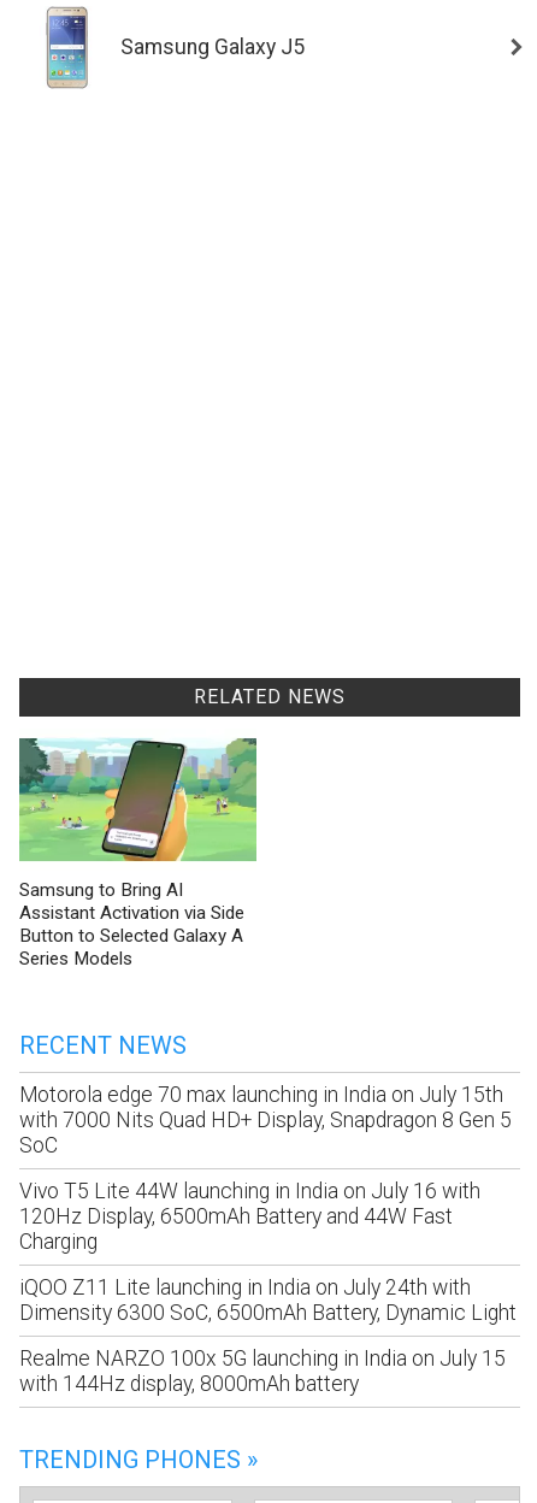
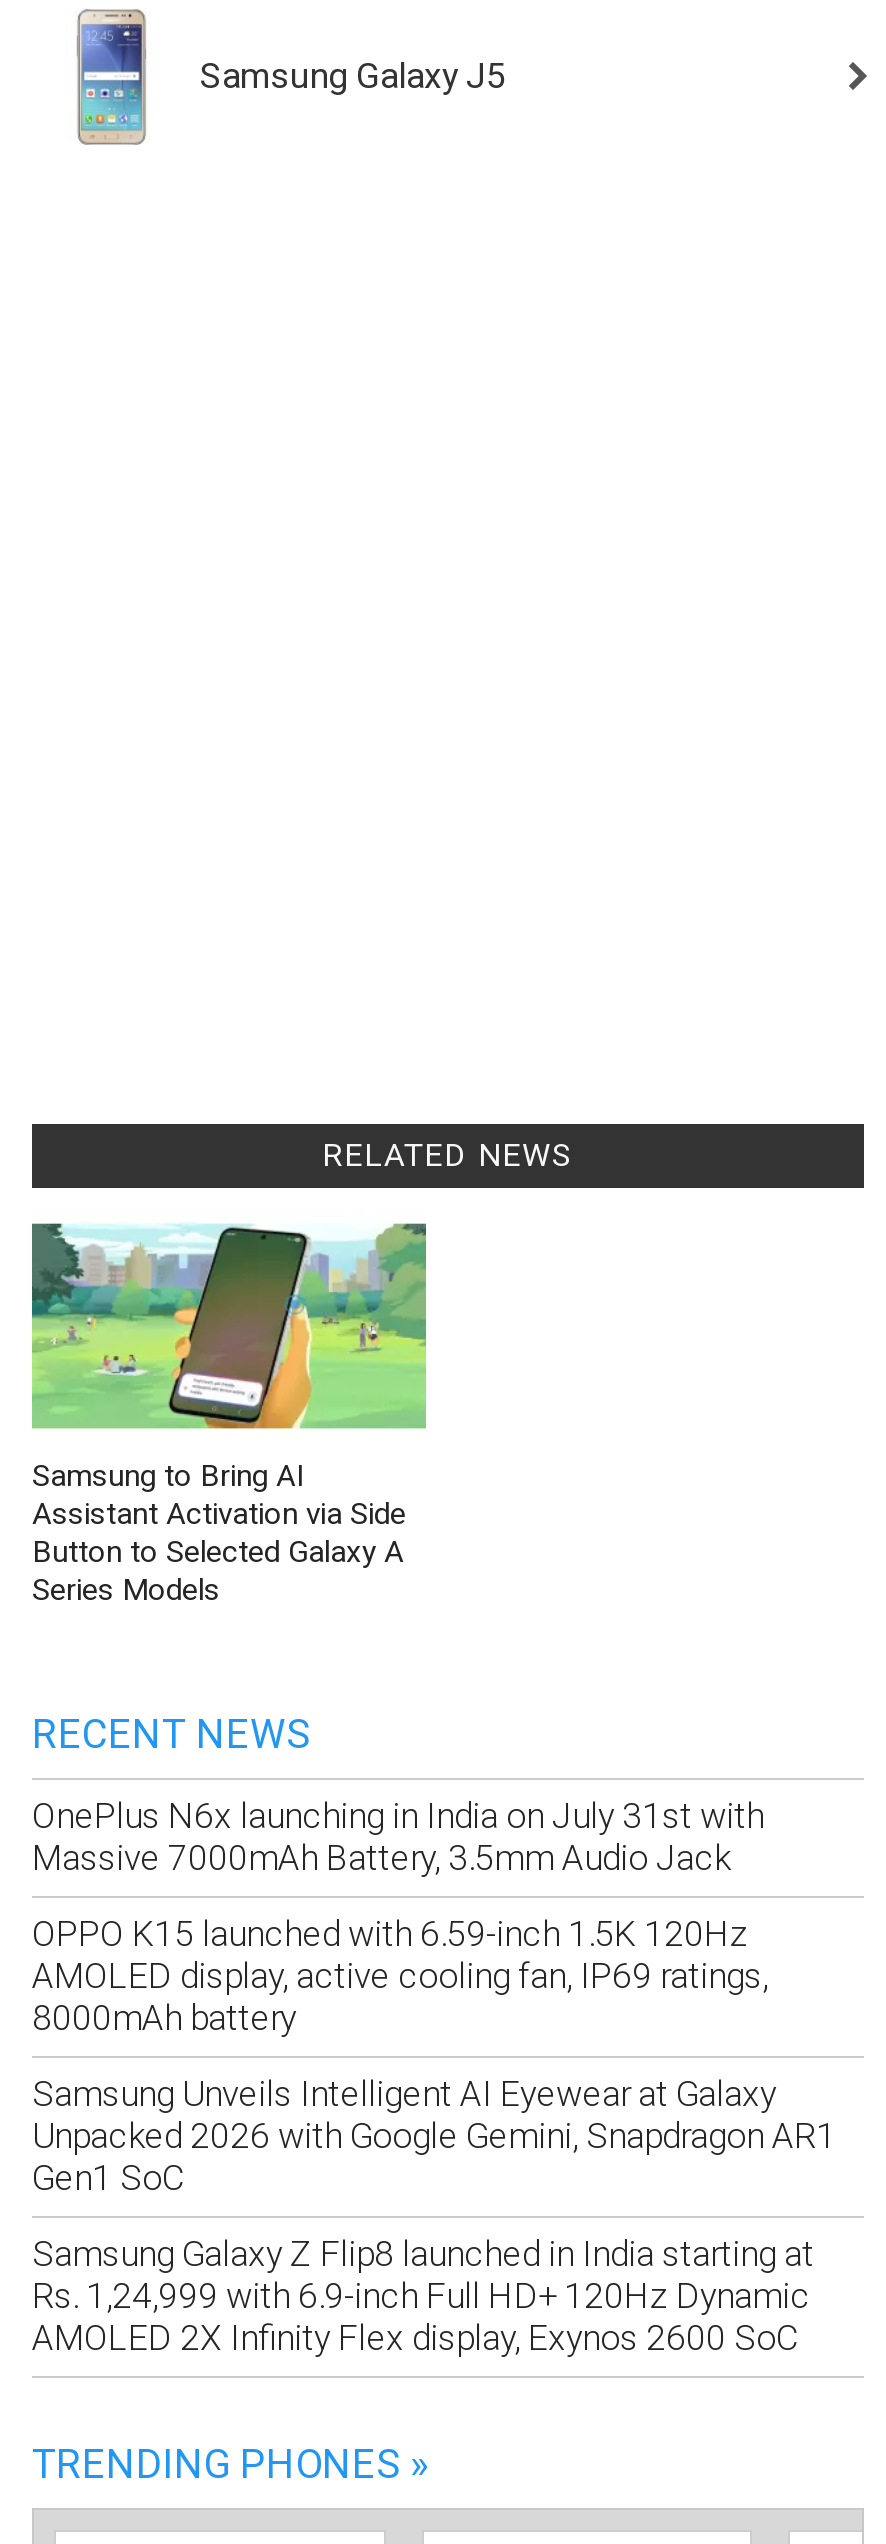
[19,1082,512,1157] Motorola edge 70 max launching in India on July 15th | with 7000 Nits Quad HD+ Display, Snapdragon 8 Gen 5 | SoC -> [32,1796,764,1878] OnePlus N6x launching in India on July 31st with | Massive 7000mAh Battery, 3.5mm Audio Jack
[19,1179,480,1253] Vivo T5 Lite 44W launching in India on July 16 with | 120Hz Display, 6500mAh Battery and 44W Fast | Charging -> [32,1914,768,2038] OPPO K15 launched with 6.59-inch 1.5K 120Hz | AMOLED display, active cooling fan, IP69 ratings, | 8000mAh battery
[19,1275,517,1325] iQOO Z11 Lite launching in India on July 24th with | Dimensity 6300 SoC, 6500mAh Battery, Dynamic Light -> [32,2074,836,2198] Samsung Unveils Intelligent AI Eyewear at Galaxy | Unpacked 2026 with Google Gemini, Snapdragon AR1 | Gen1 SoC
[19,1346,506,1396] Realme NARZO 100x 5G launching in India on July 15 | with 144Hz display, 8000mAh battery -> [32,2234,814,2358] Samsung Galaxy Z Flip8 launched in India starting at | Rs. 1,24,999 with 6.9-inch Full HD+ 120Hz Dynamic | AMOLED 2X Infinity Flex display, Exynos 2600 SoC

